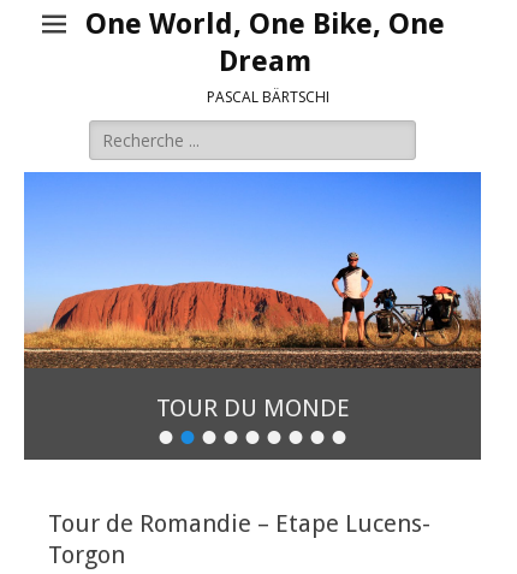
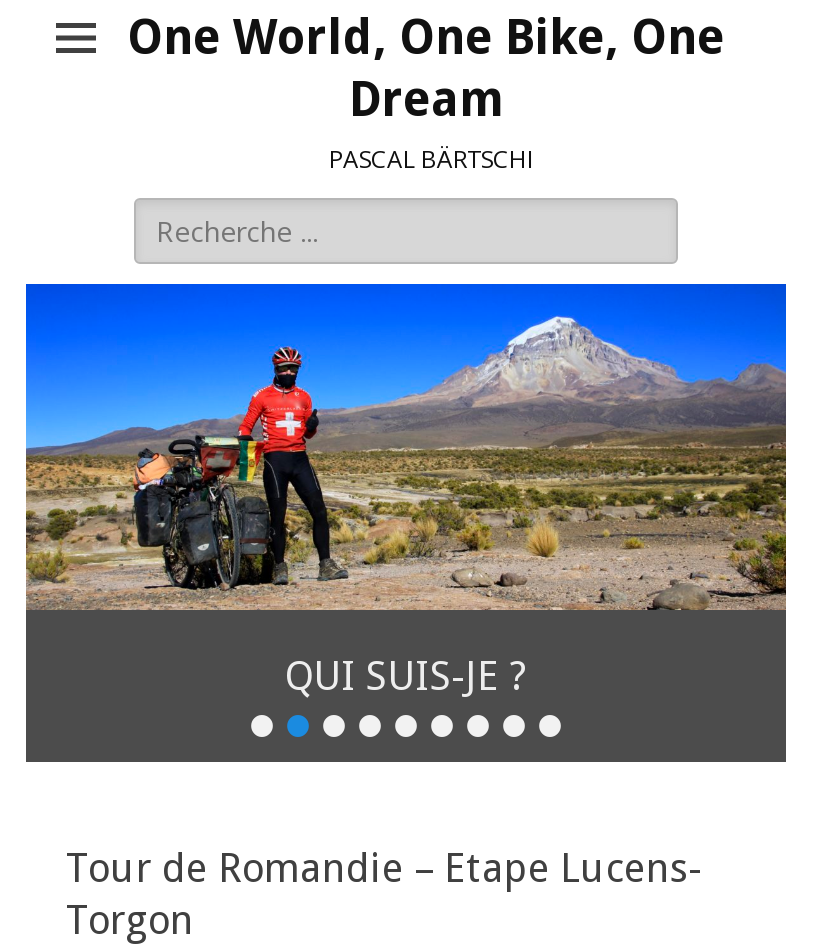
[23,171,482,422] [image] | TOUR DU MONDE -> [24,286,788,700] [image] | QUI SUIS-JE ?

